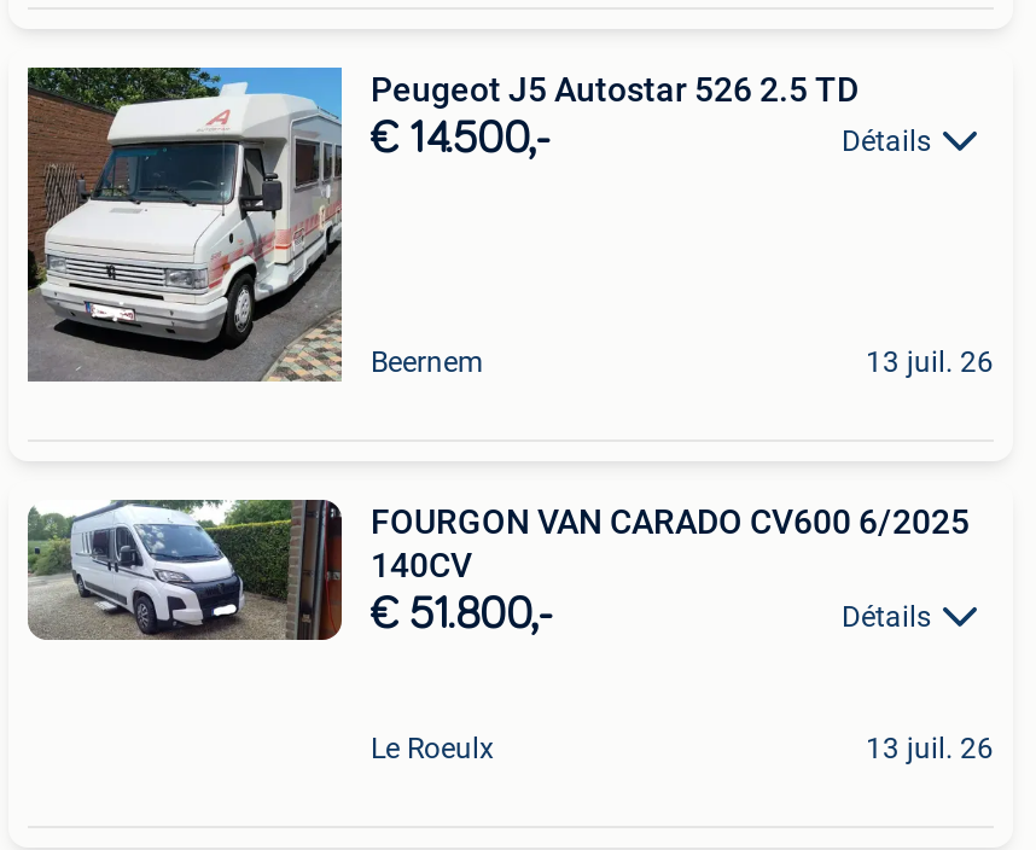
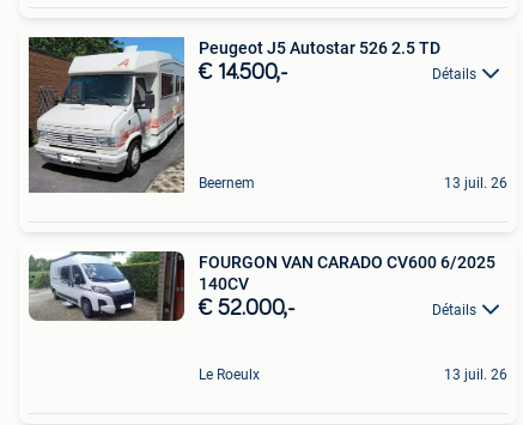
[371,594,554,637] € 51.800,- -> [199,298,296,320] € 52.000,-

